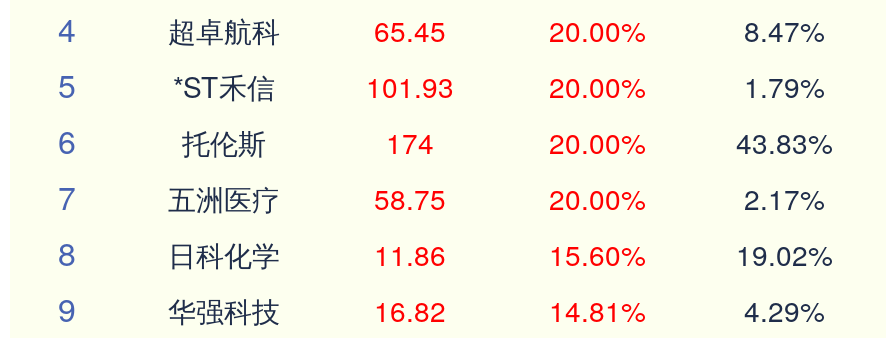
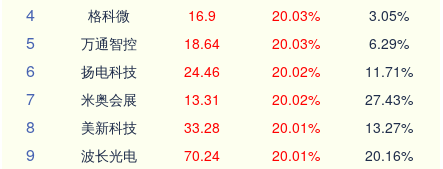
[168,10,824,50] 超卓航科 | 65.45 | 20.00% | 8.47% -> [88,5,409,25] 格科微 | 16.9 | 20.03% | 3.05%
[173,66,824,106] *ST禾信 | 101.93 | 20.00% | 1.79% -> [81,33,409,53] 万通智控 | 18.64 | 20.03% | 6.29%
[182,122,832,162] 托伦斯 | 174 | 20.00% | 43.83% -> [81,61,413,81] 扬电科技 | 24.46 | 20.02% | 11.71%
[168,178,824,218] 五洲医疗 | 58.75 | 20.00% | 2.17% -> [81,89,413,109] 米奥会展 | 13.31 | 20.02% | 27.43%
[168,234,832,274] 日科化学 | 11.86 | 15.60% | 19.02% -> [81,117,413,137] 美新科技 | 33.28 | 20.01% | 13.27%
[168,290,824,330] 华强科技 | 16.82 | 14.81% | 4.29% -> [81,145,413,165] 波长光电 | 70.24 | 20.01% | 20.16%

